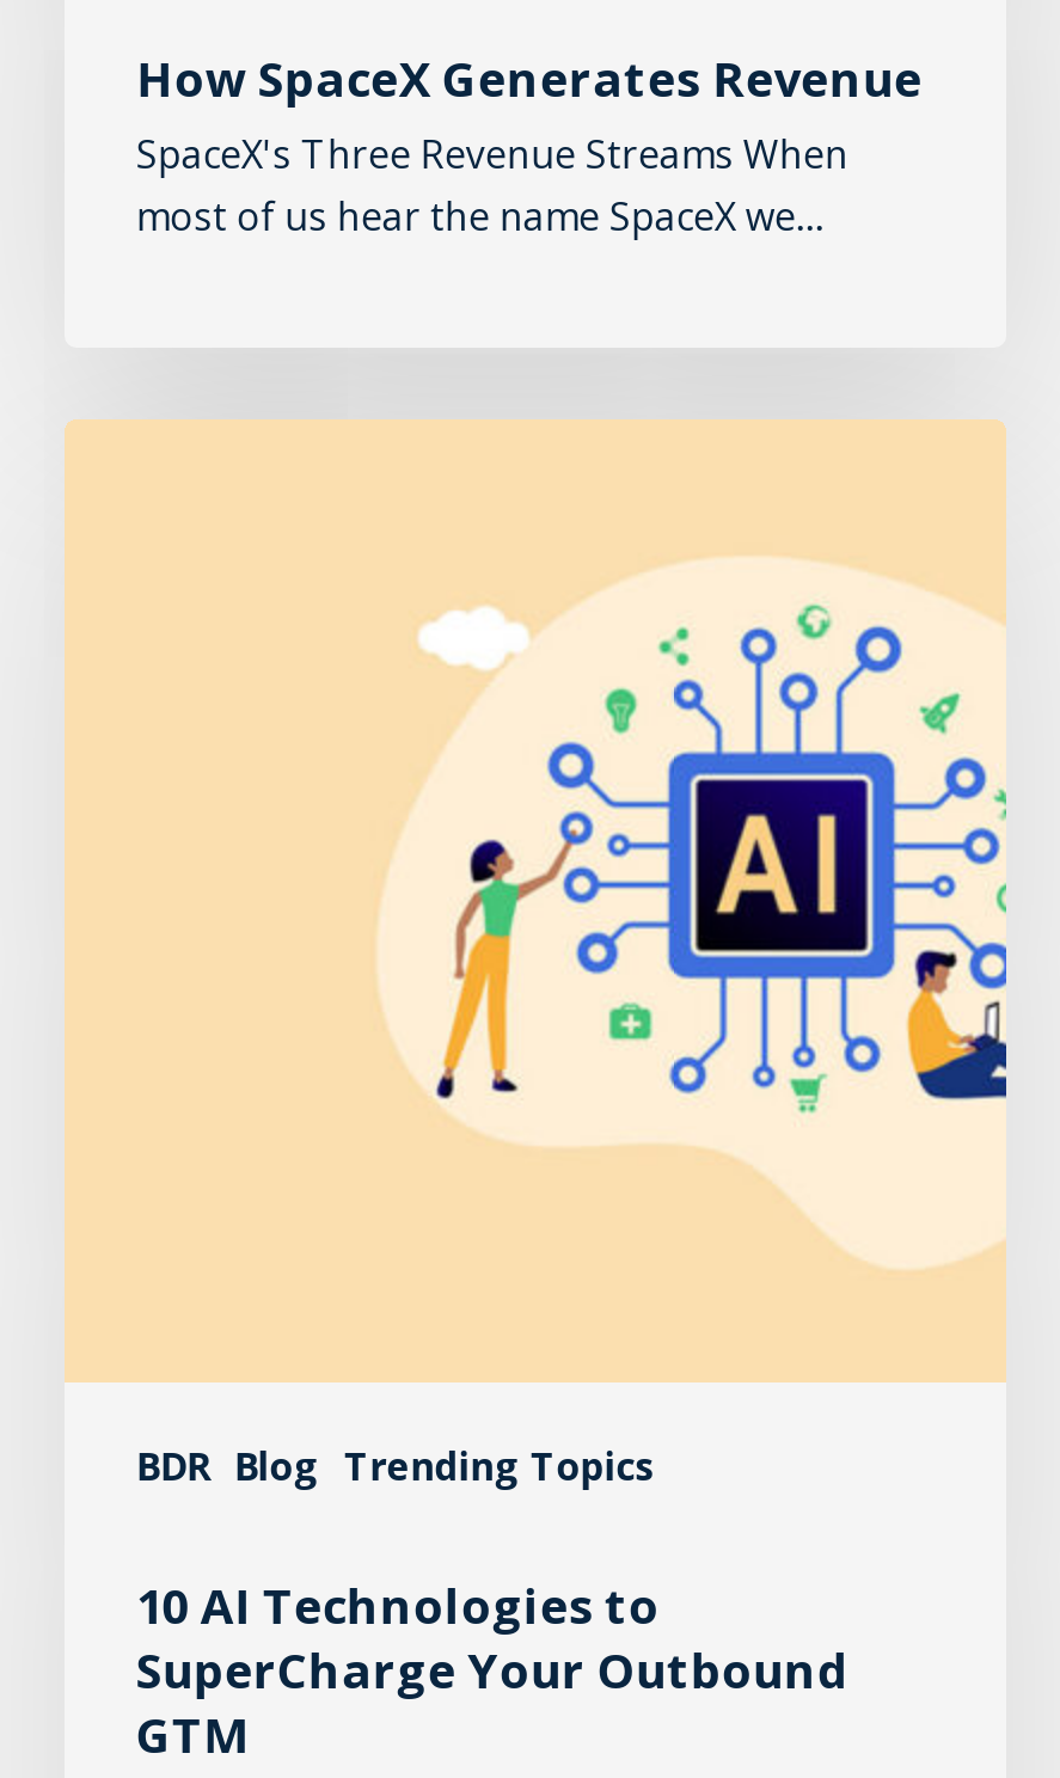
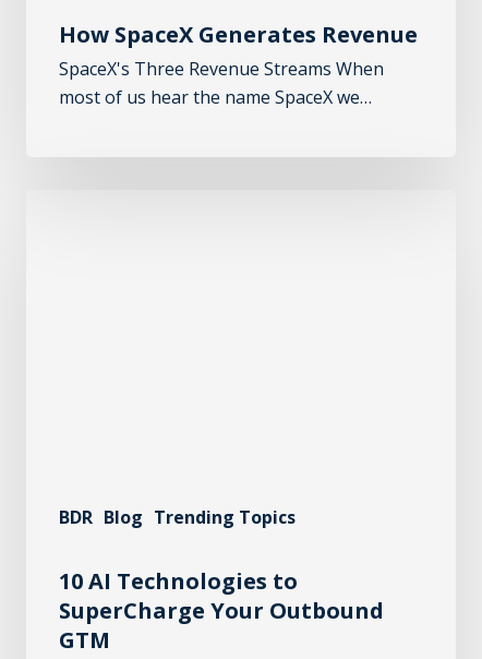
[65,419,1009,1382] [image] -> none

